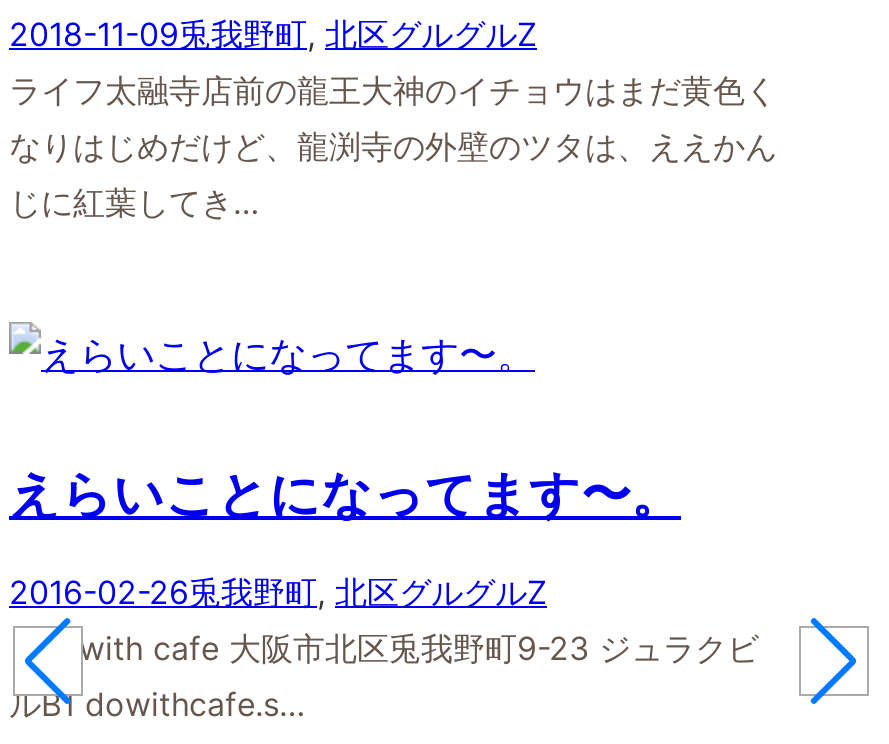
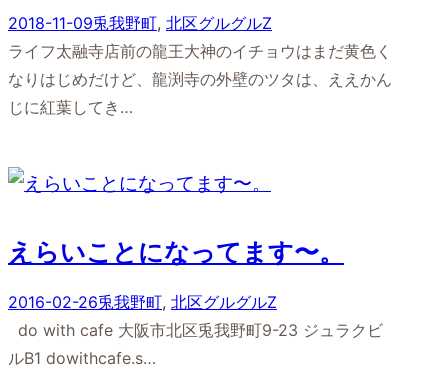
[797,615,871,707] [image] -> none

